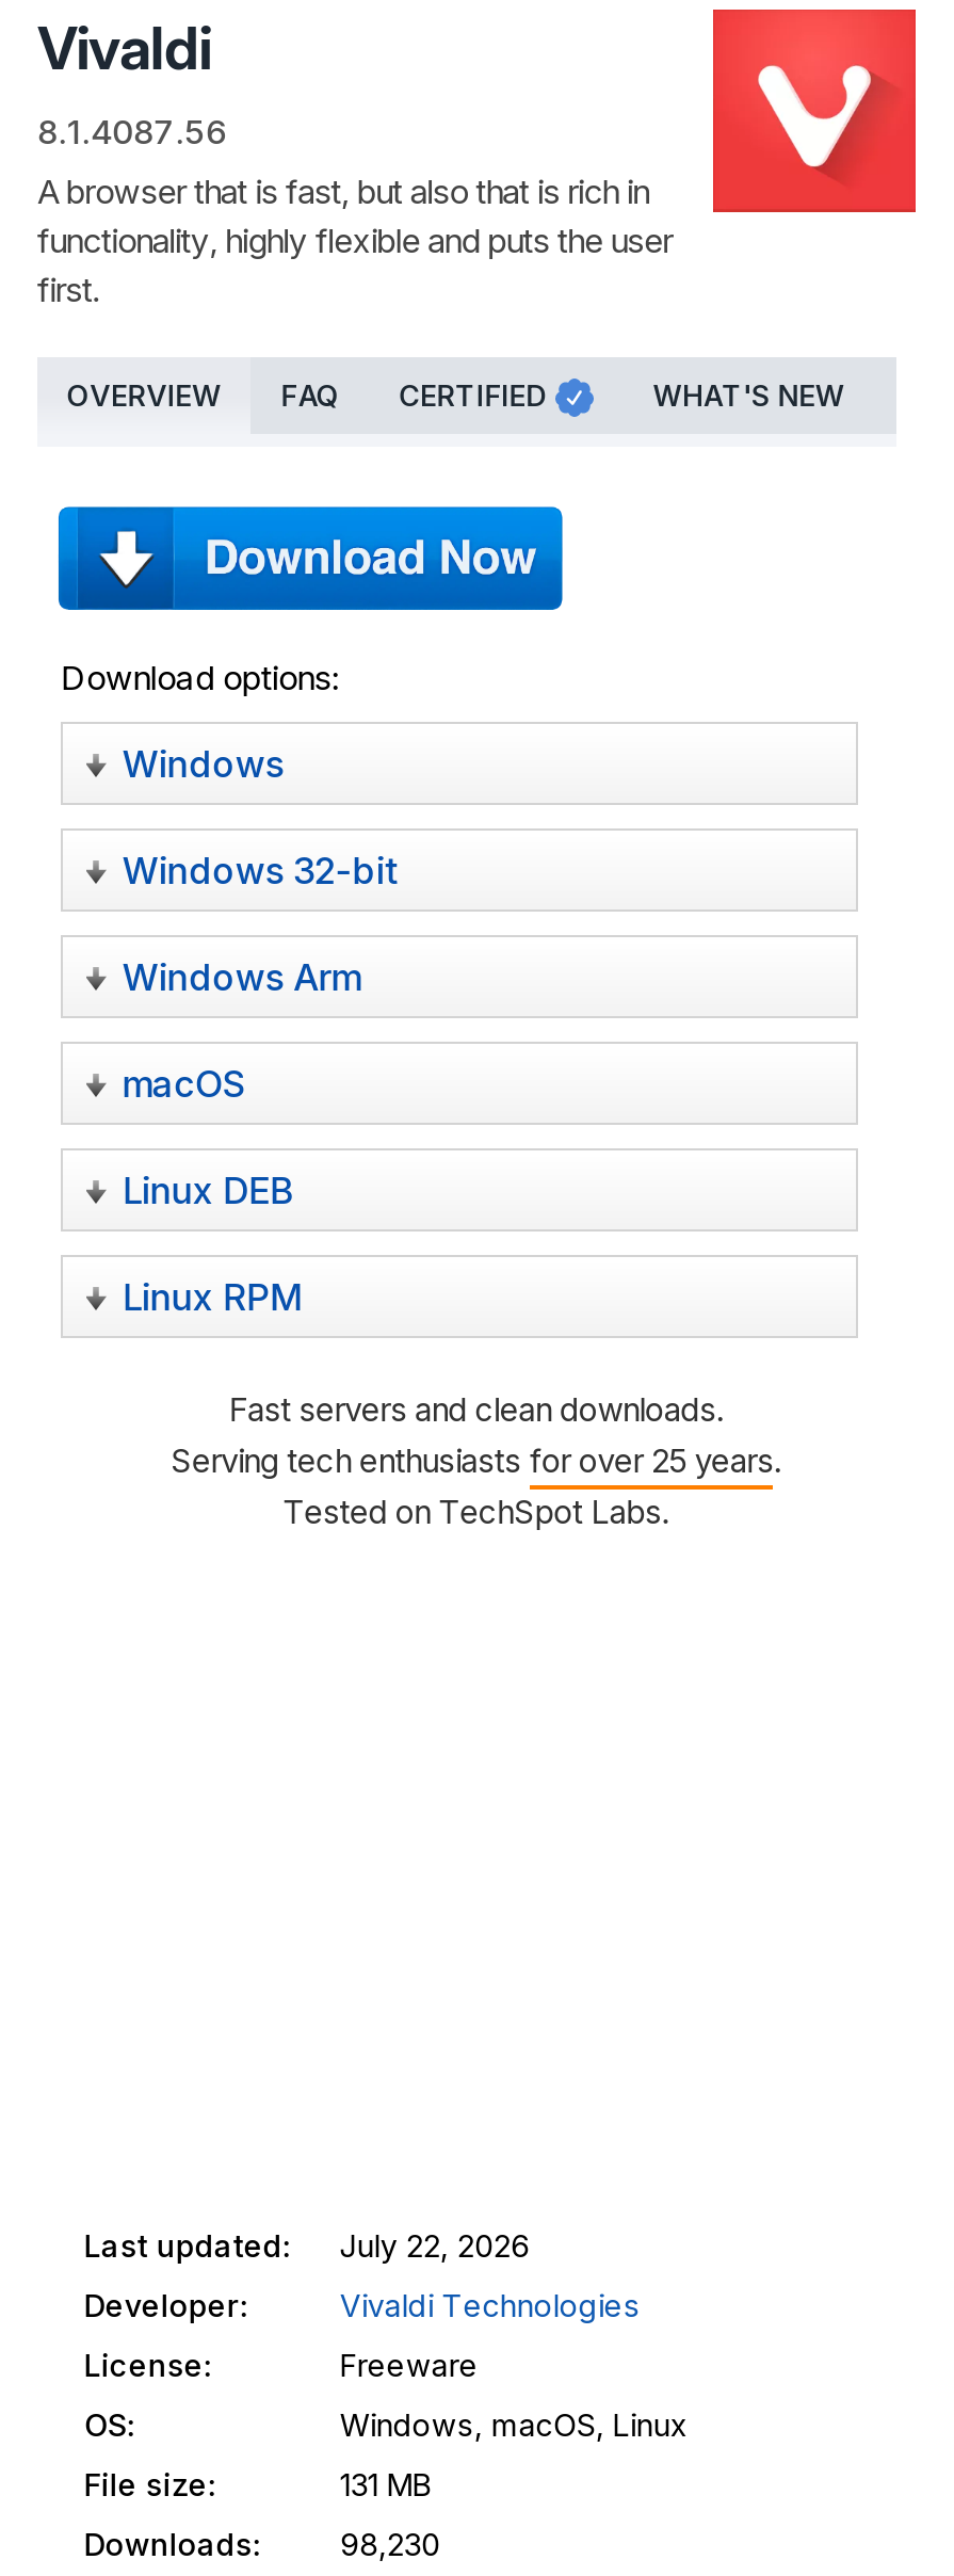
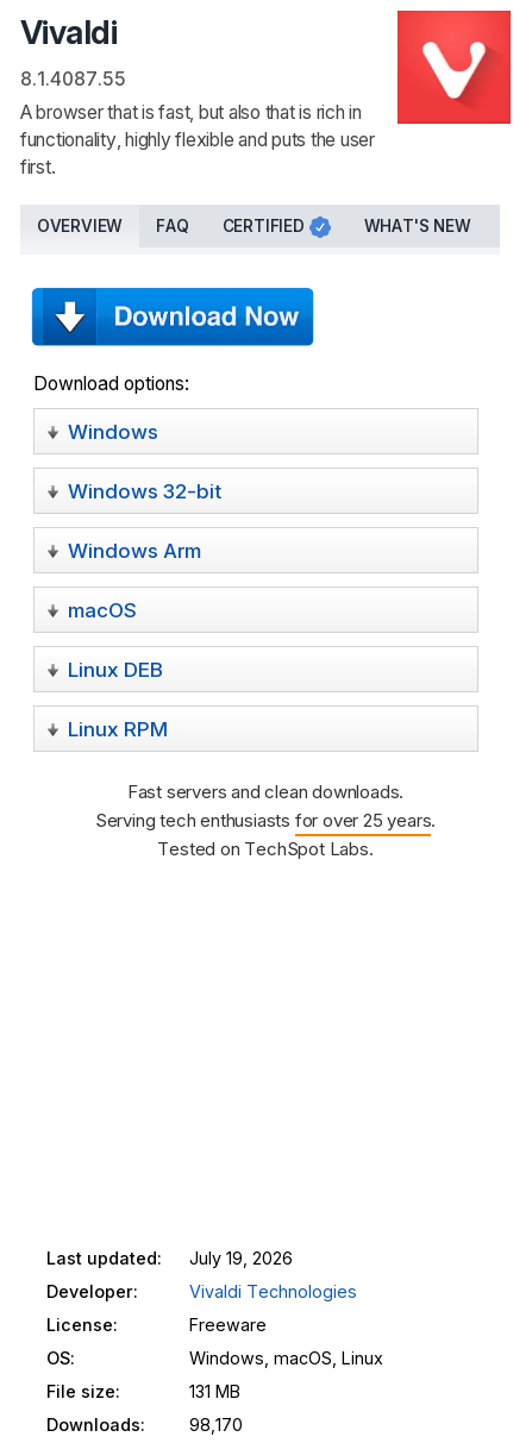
[37,112,227,152] 8.1.4087.56 -> [20,68,126,90] 8.1.4087.55
[84,2227,530,2264] Last updated: July 22, 2026 -> [46,1248,293,1268] Last updated: July 19, 2026
[340,2526,440,2562] 98,230 -> [189,1414,243,1435] 98,170

